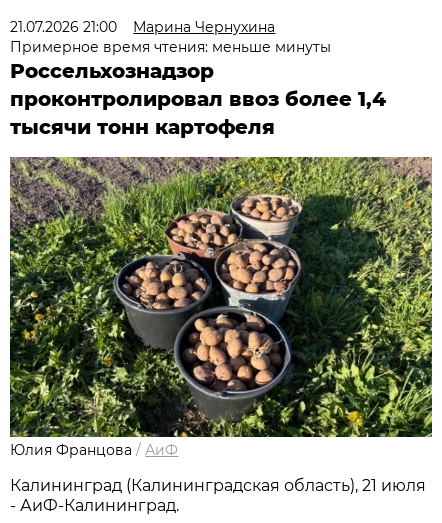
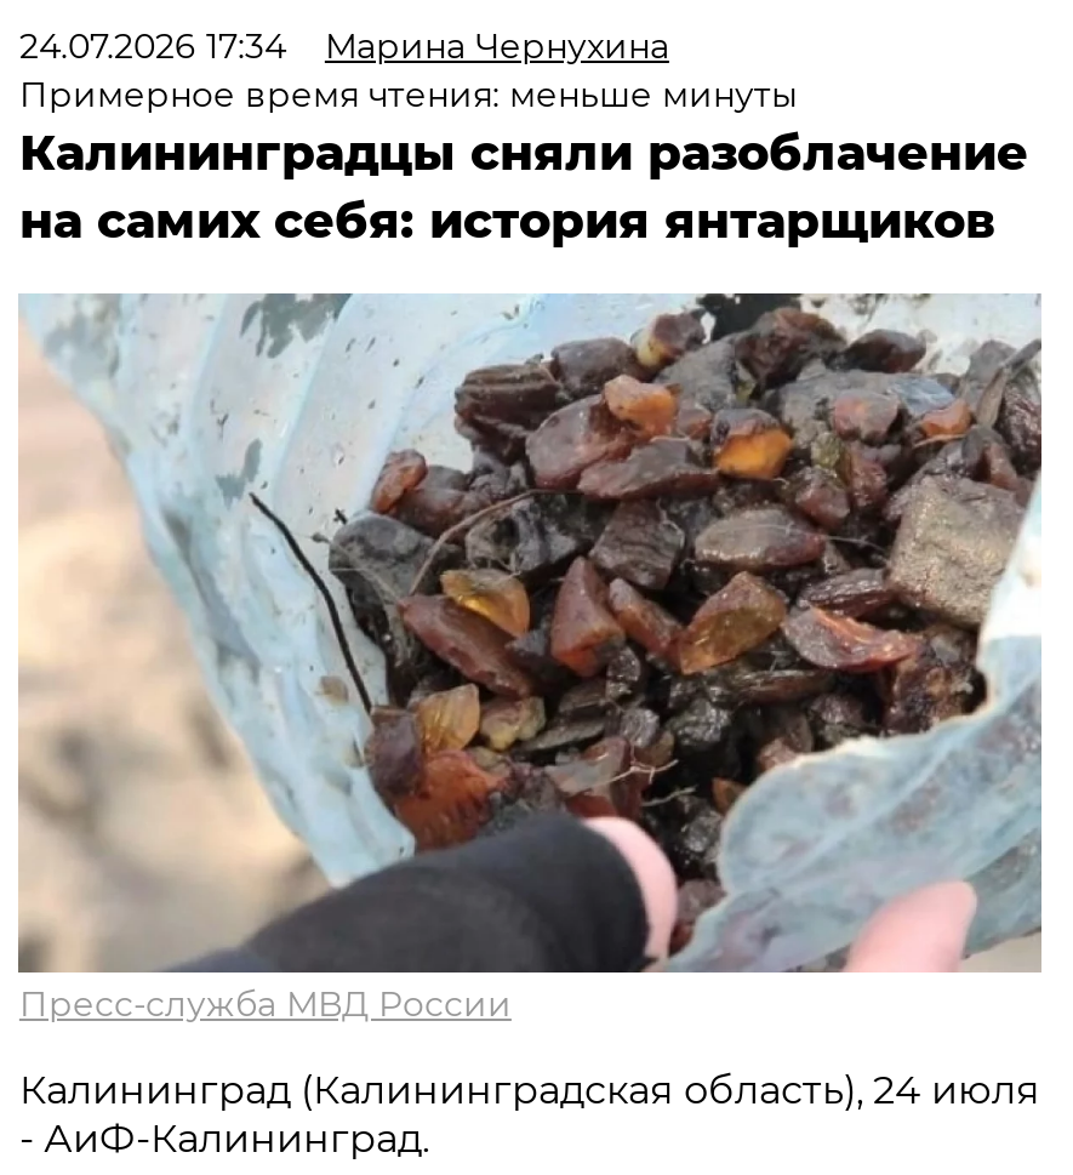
[10,18,275,36] 21.07.2026 21:00 Марина Чернухина -> [19,24,669,68] 24.07.2026 17:34 Марина Чернухина
[10,59,386,139] Россельхознадзор | проконтролировал ввоз более 1,4 | тысячи тонн картофеля -> [19,123,1028,250] Калининградцы сняли разоблачение | на самих себя: история янтарщиков
[9,156,433,459] [image] | Юлия Францова / АиФ -> [18,291,1044,1026] [image] | Пресс-служба МВД России
[10,476,426,495] Калининград (Калининградская область), 21 июля -> [19,1067,1040,1113] Калининград (Калининградская область), 24 июля

